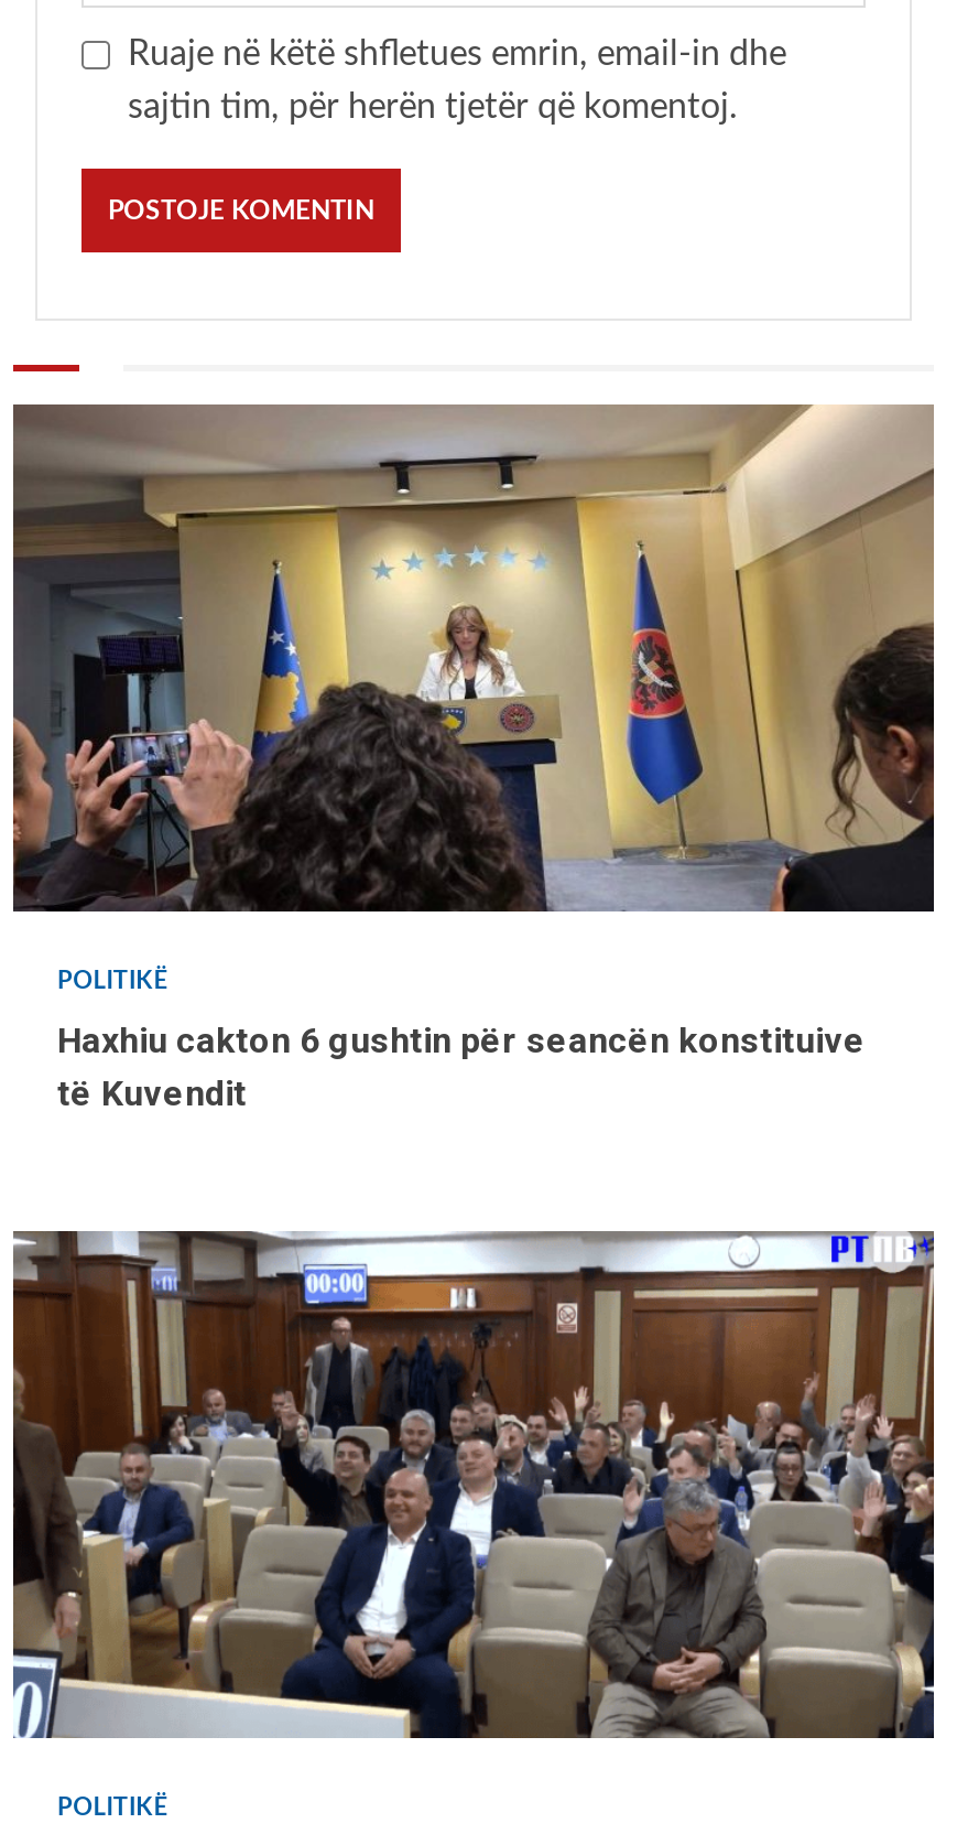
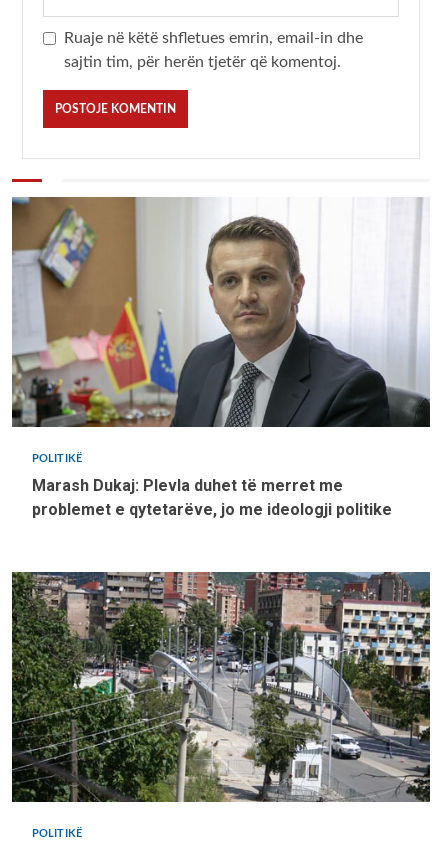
[13,402,936,914] [image] -> [12,197,431,428] [image]
[57,1018,866,1113] Haxhiu cakton 6 gushtin për seancën konstituive | të Kuvendit -> [32,476,392,519] Marash Dukaj: Plevla duhet të merret me | problemet e qytetarëve, jo me ideologji politike
[11,1229,936,1740] [image] -> [11,571,431,803] [image]

